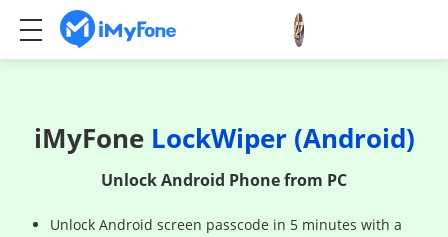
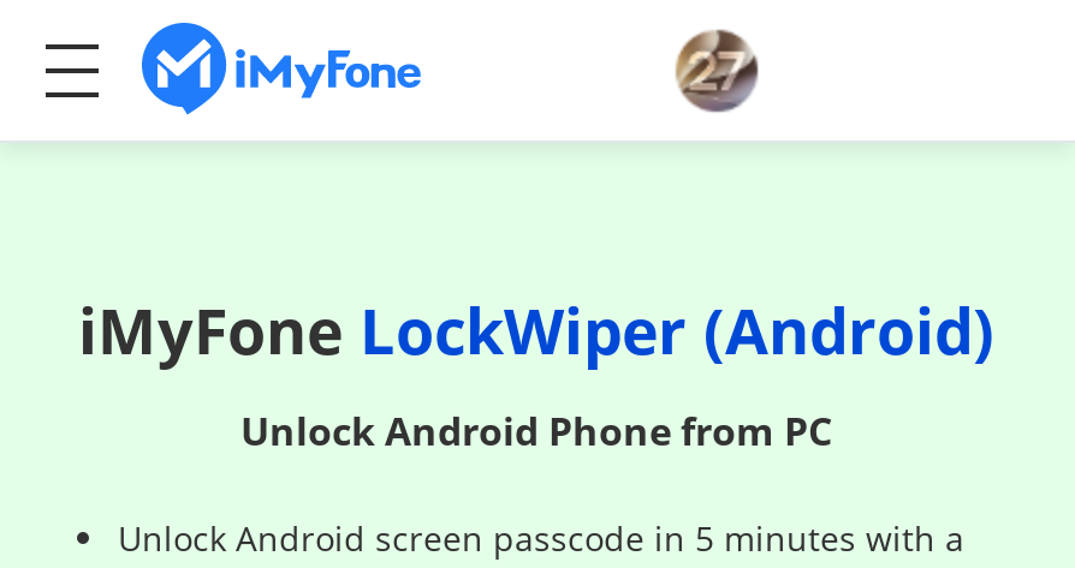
[282,14,316,46] [image] -> [673,30,760,112] [image]

